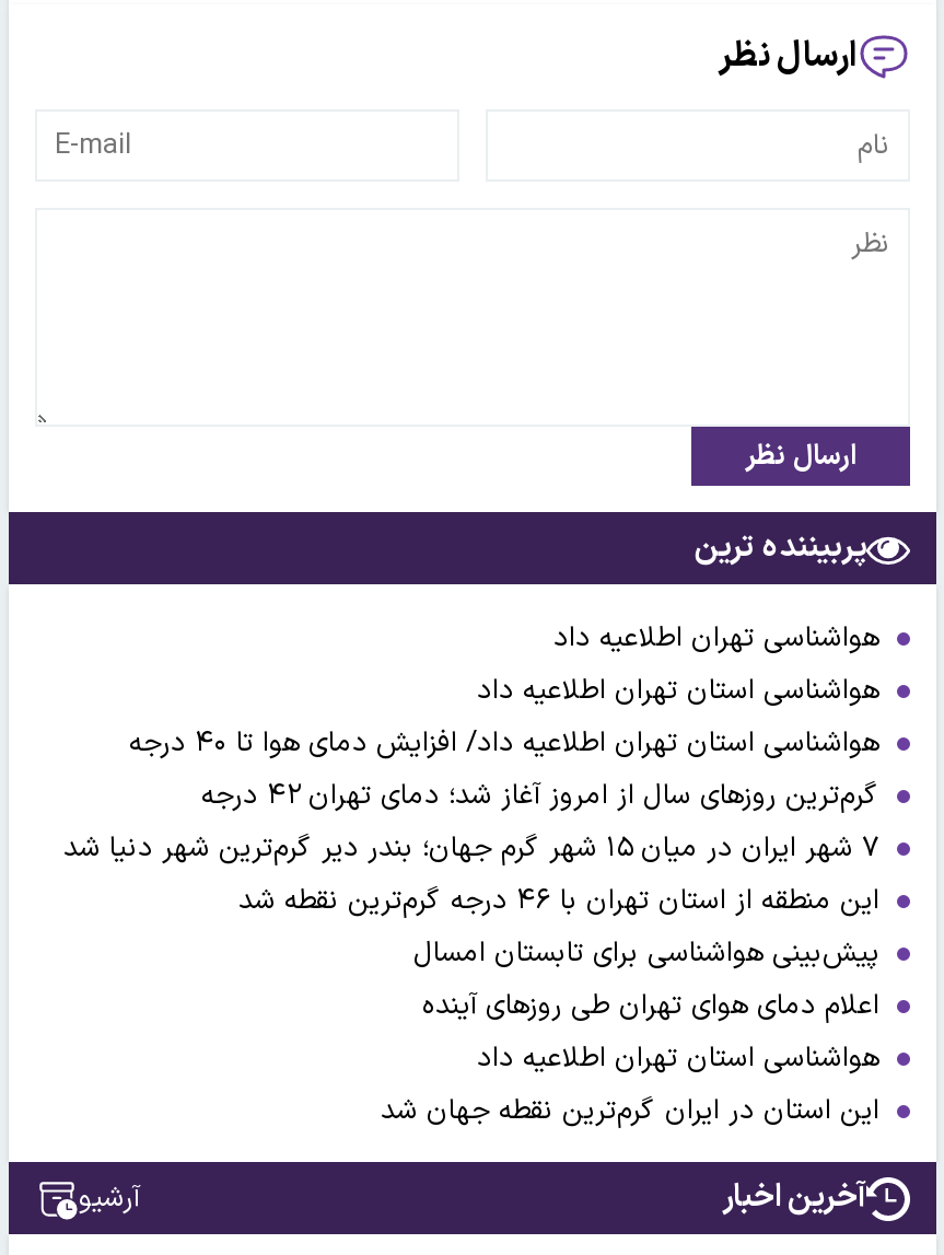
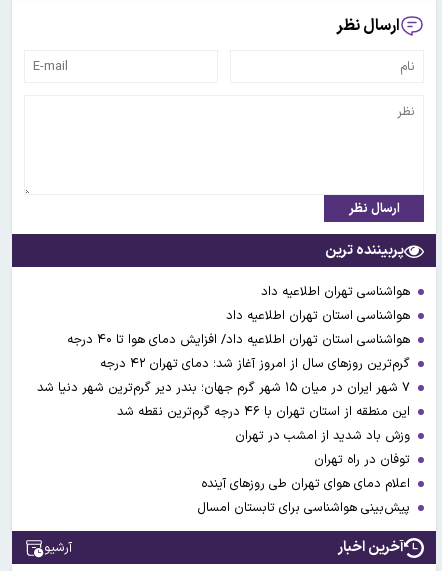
moved [413,932,888,974] -> [197,498,414,517]: پیش‌بینی هواشناسی برای تابستان امسال
none -> [235,426,414,469] وزش باد شدید از امشب در تهران | توفان در راه تهران
moved [422,985,888,1026] -> [201,474,414,493]: اعلام دمای هوای تهران طی روزهای آینده
[381,1037,888,1131] هواشناسی استان تهران اطلاعیه داد | این استان در ایران گرم‌ترین نقطه جهان شد -> none

